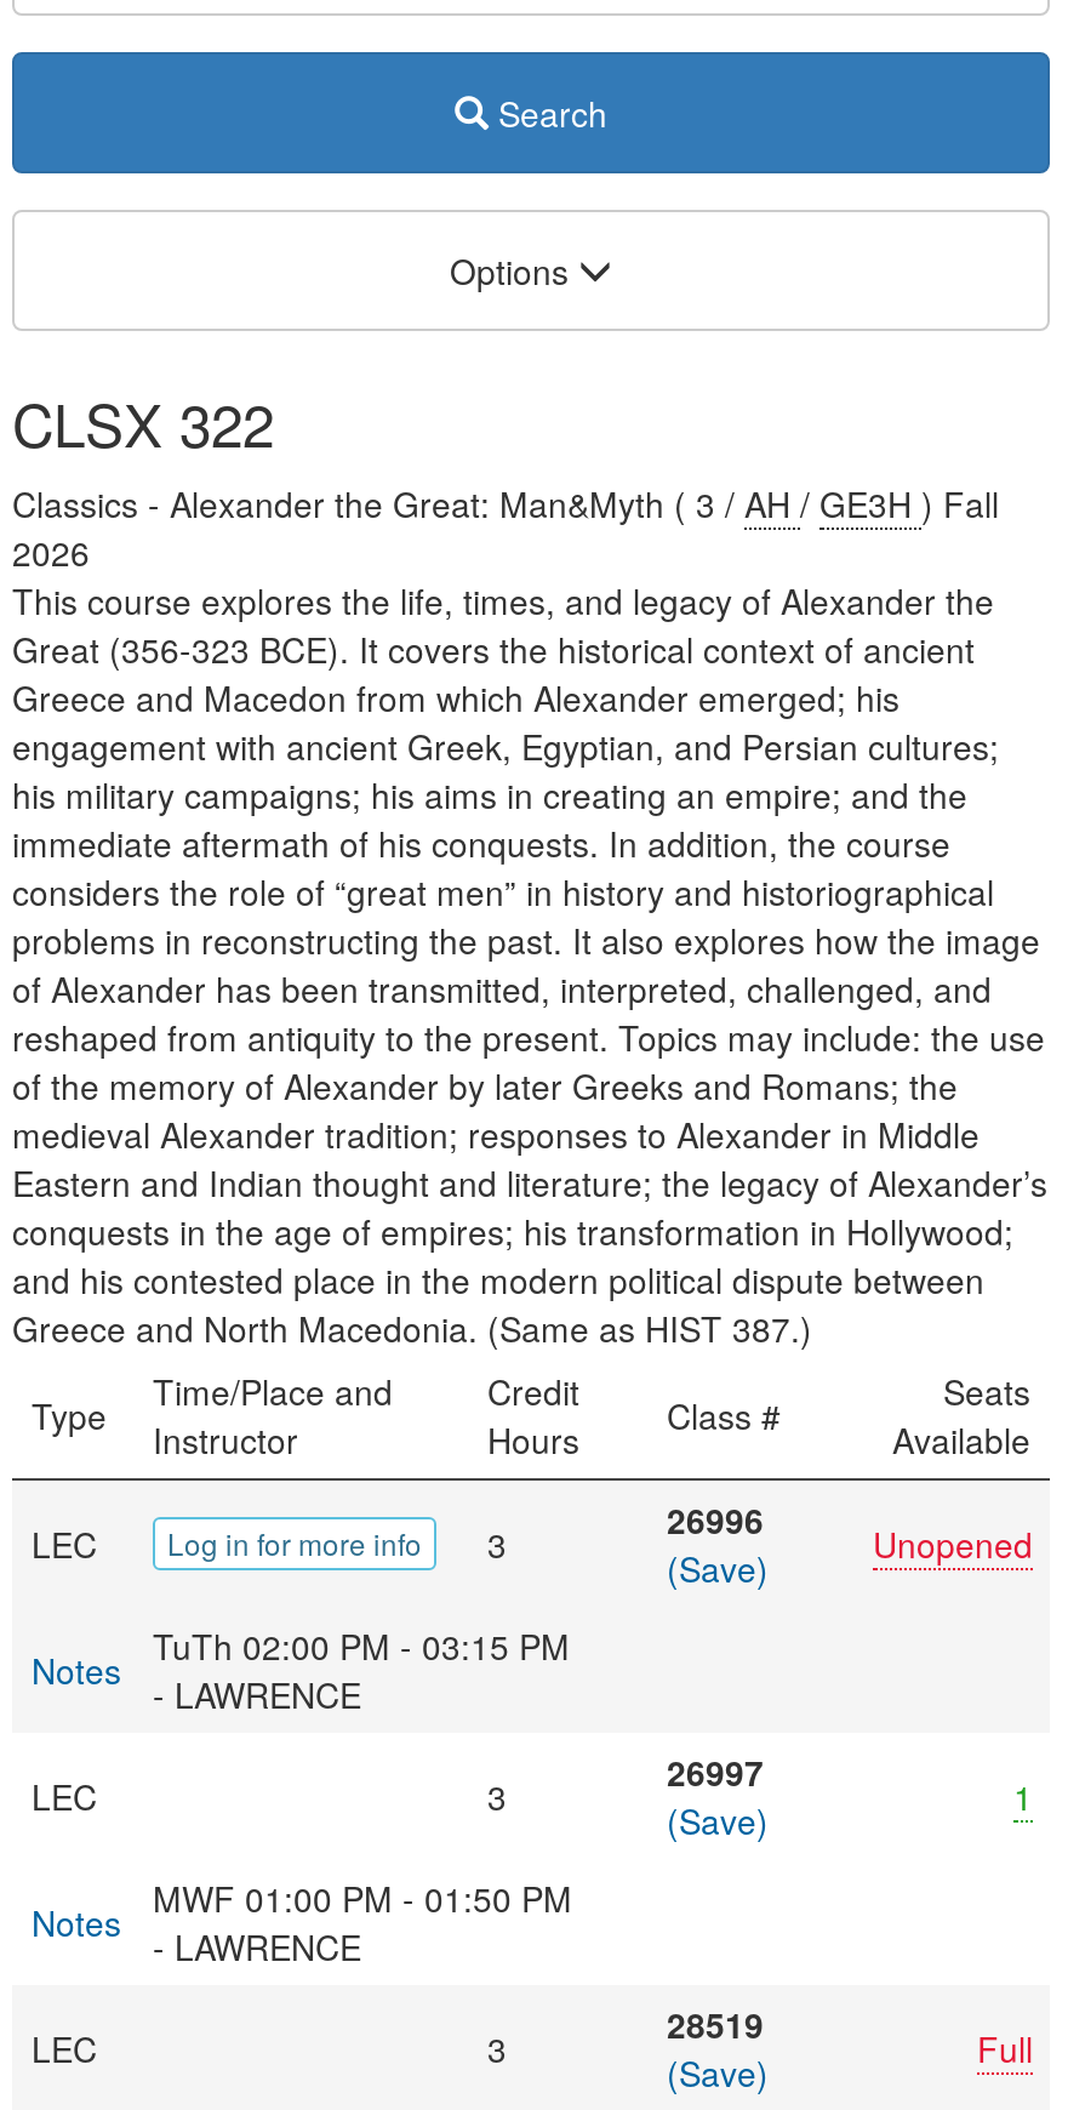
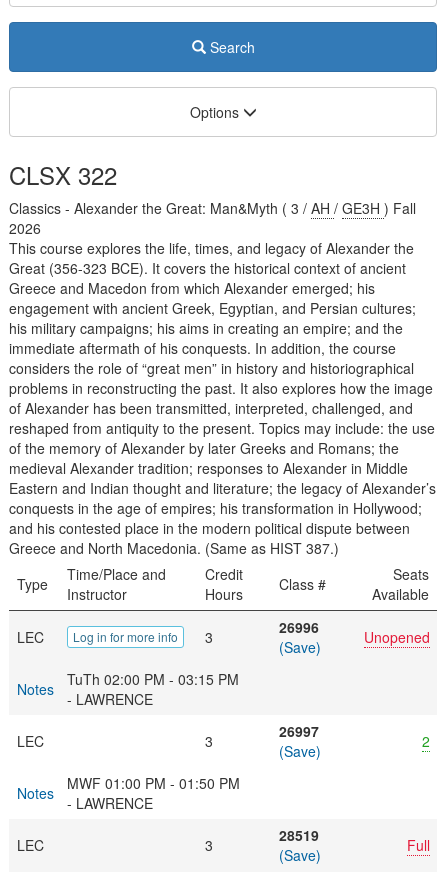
[1013,1772,1033,1820] 1 -> [422,731,430,751] 2

